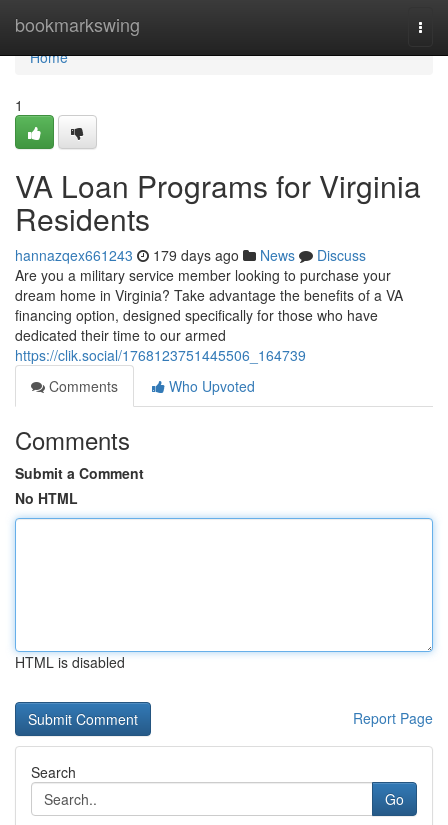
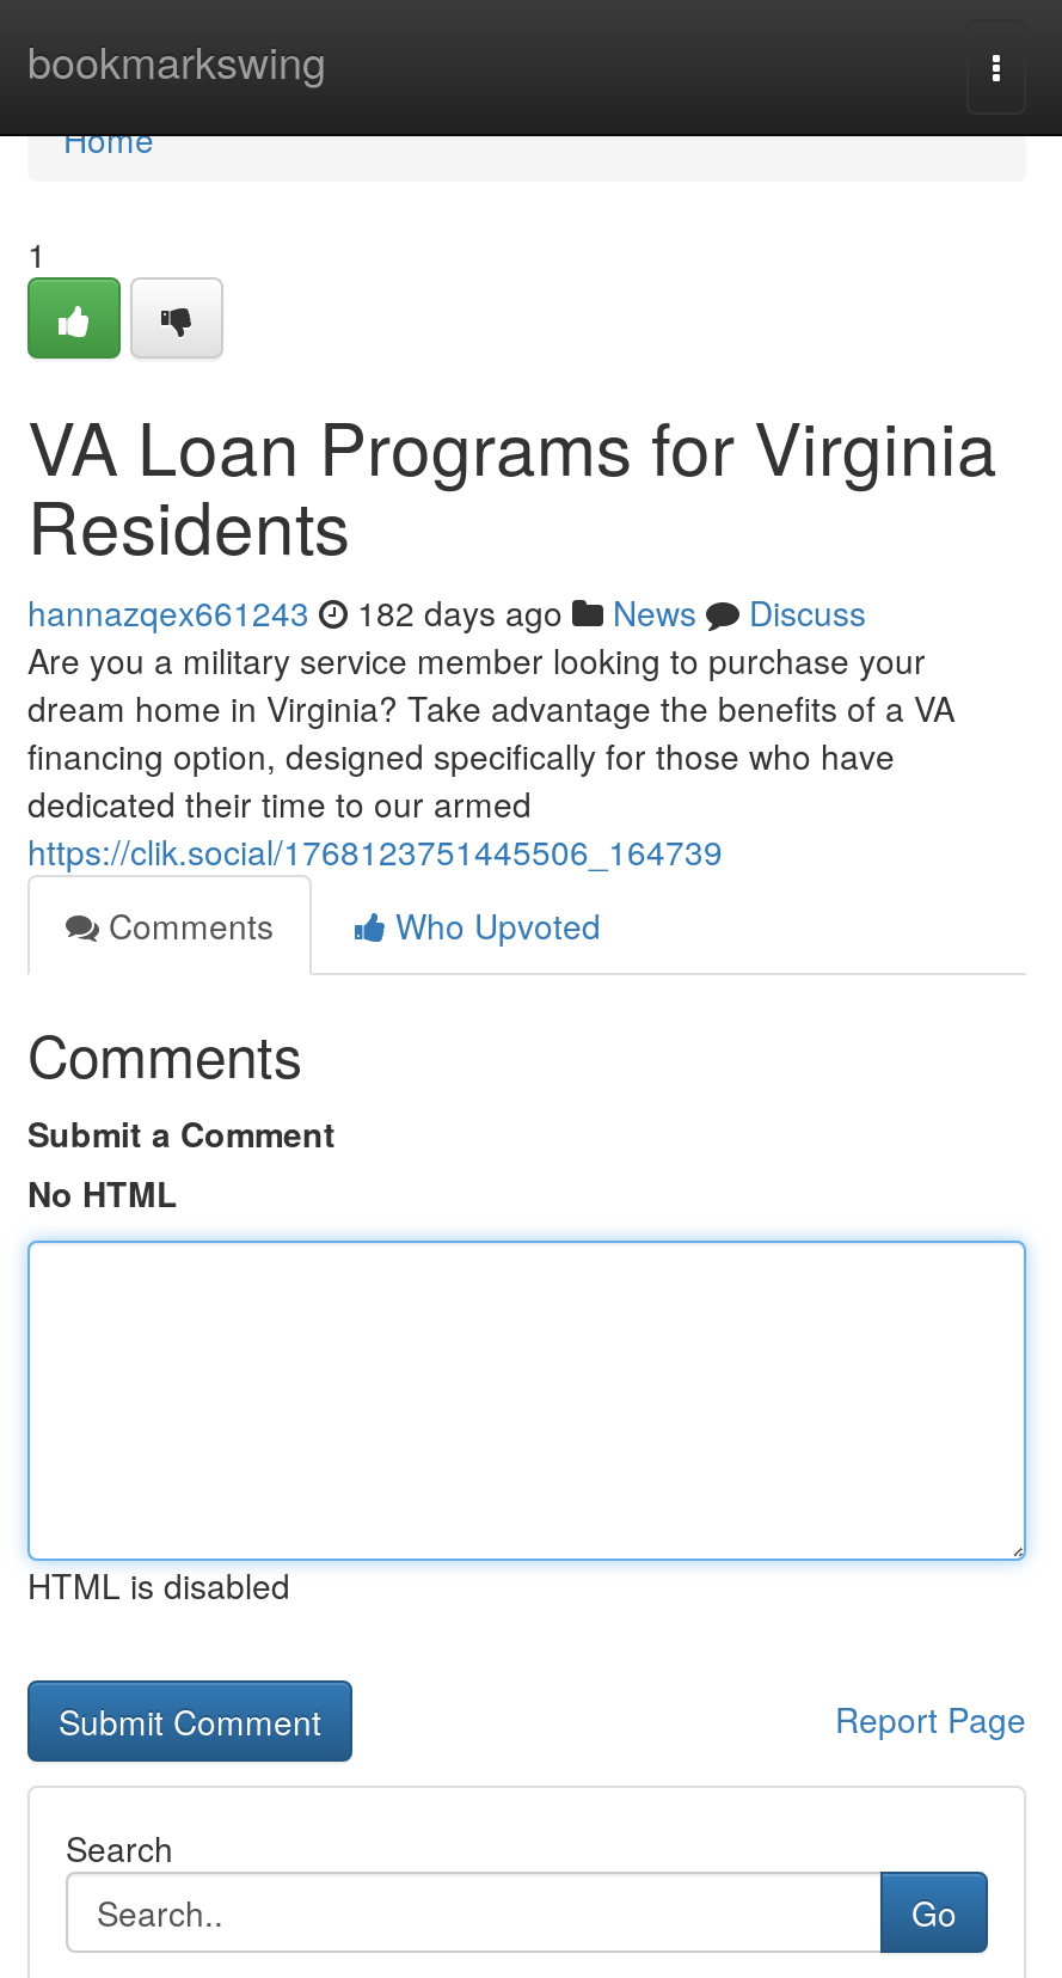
[15,245,366,265] hannazqex661243 179 days ago News Discuss -> [27,588,866,636] hannazqex661243 182 days ago News Discuss

